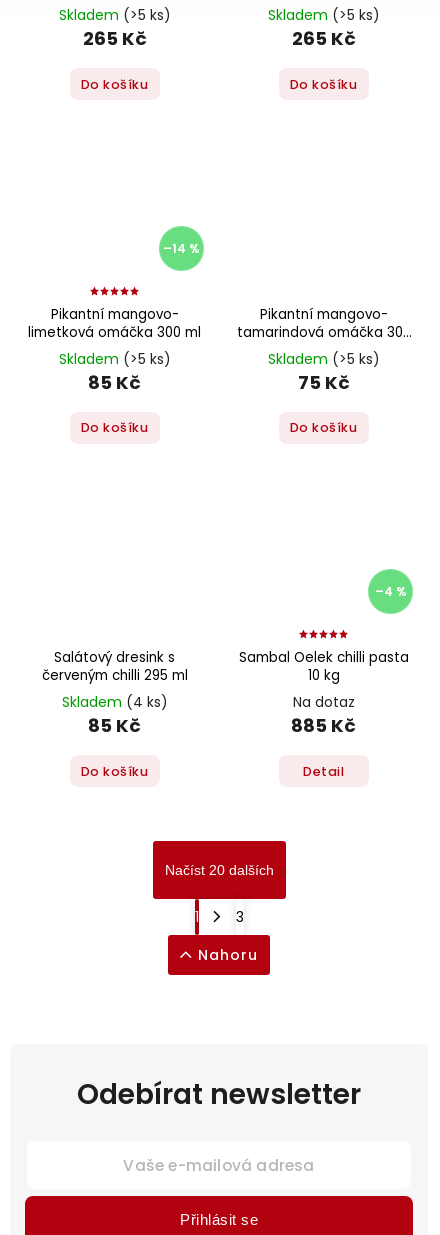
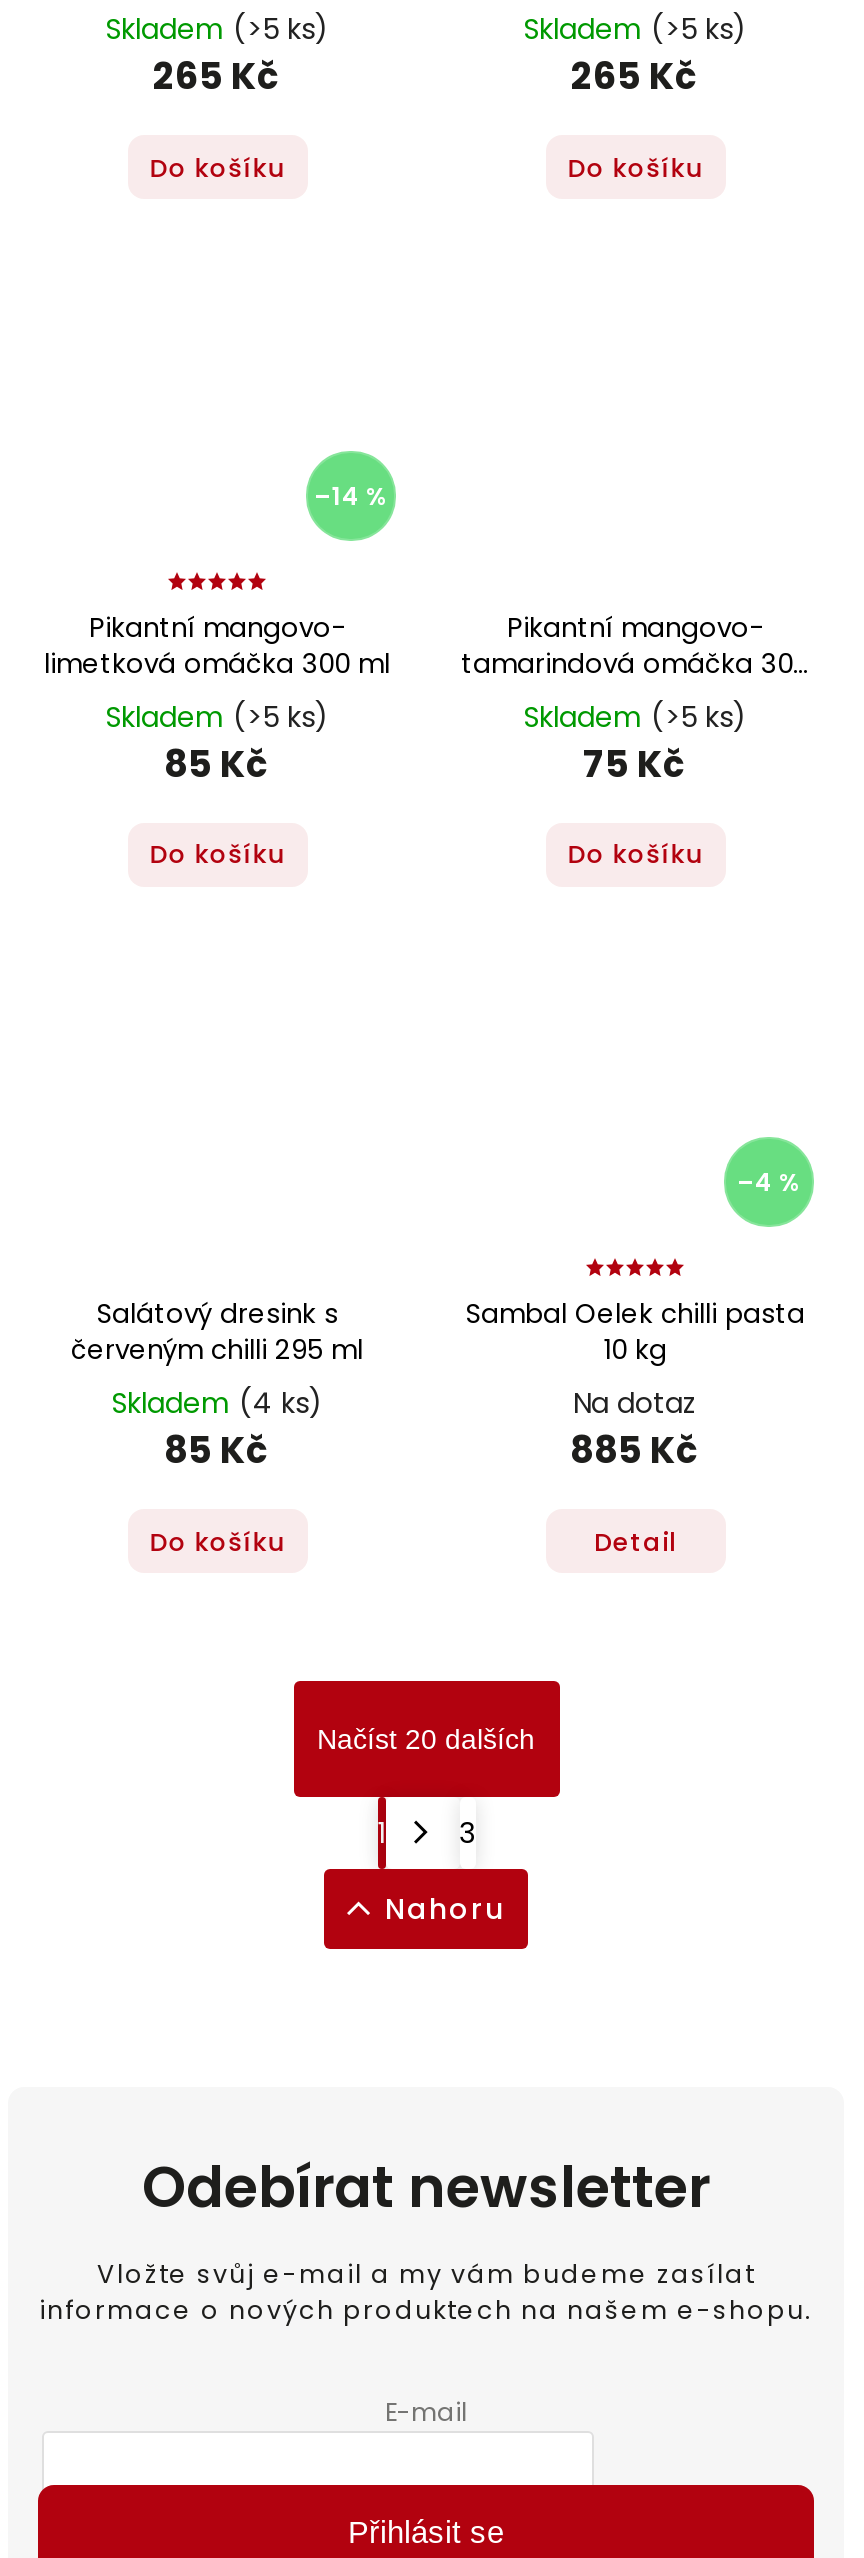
none -> [39,2257,813,2429] Vložte svůj e-mail a my vám budeme zasílat | informace o nových produktech na našem e-shopu. | E-mail

